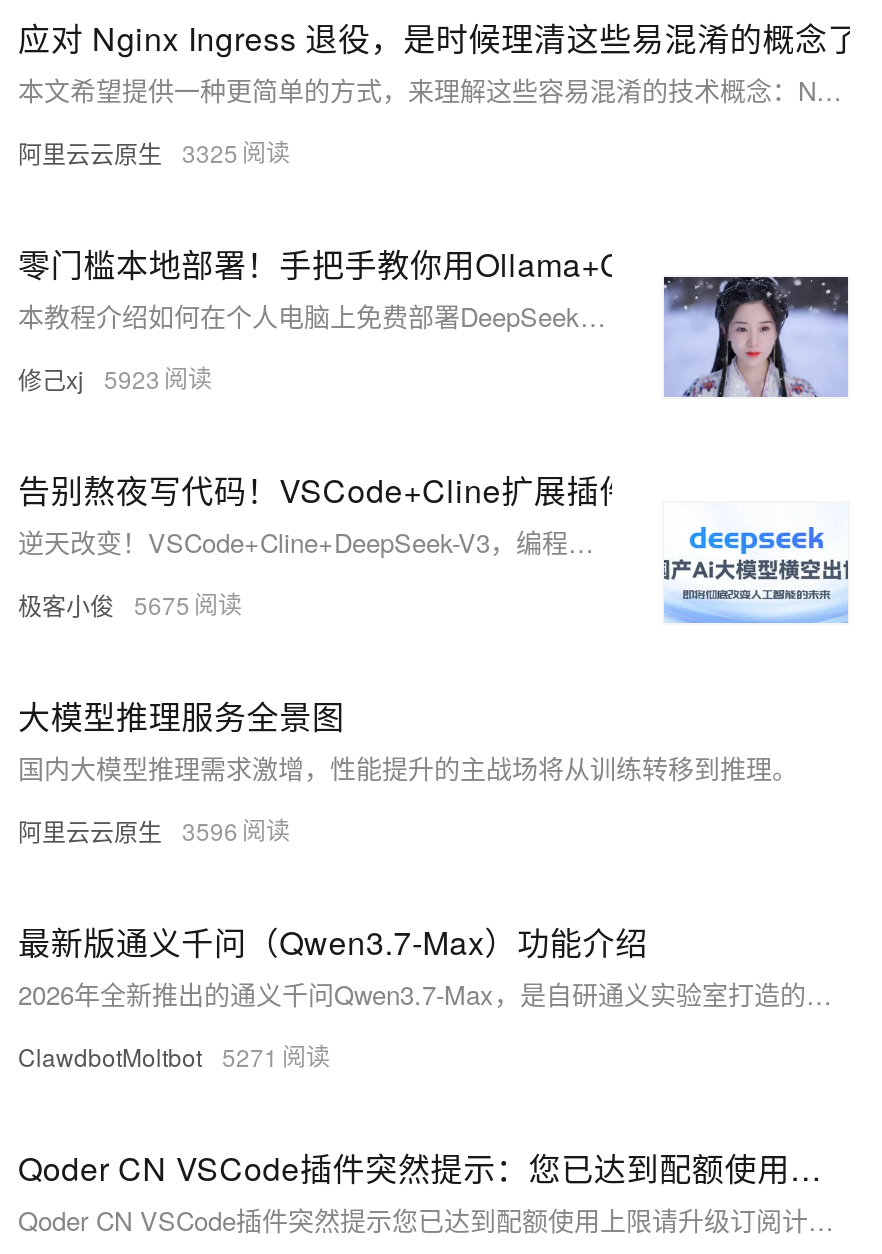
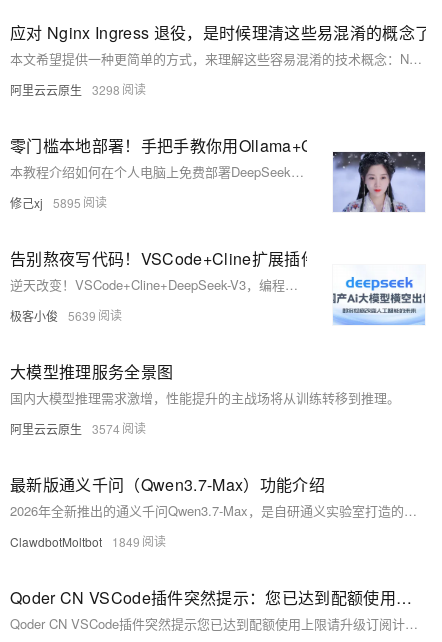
[18,135,238,169] 阿里云云原生 3325 -> [10,81,120,98] 阿里云云原生 3298
[18,361,160,395] 修己xj 5923 -> [10,194,81,211] 修己xj 5895
[18,587,190,621] 极客小俊 5675 -> [10,307,96,324] 极客小俊 5639
[18,813,238,847] 阿里云云原生 3596 -> [10,420,120,437] 阿里云云原生 3574
[18,1039,278,1073] ClawdbotMoltbot 5271 -> [10,533,140,550] ClawdbotMoltbot 1849

